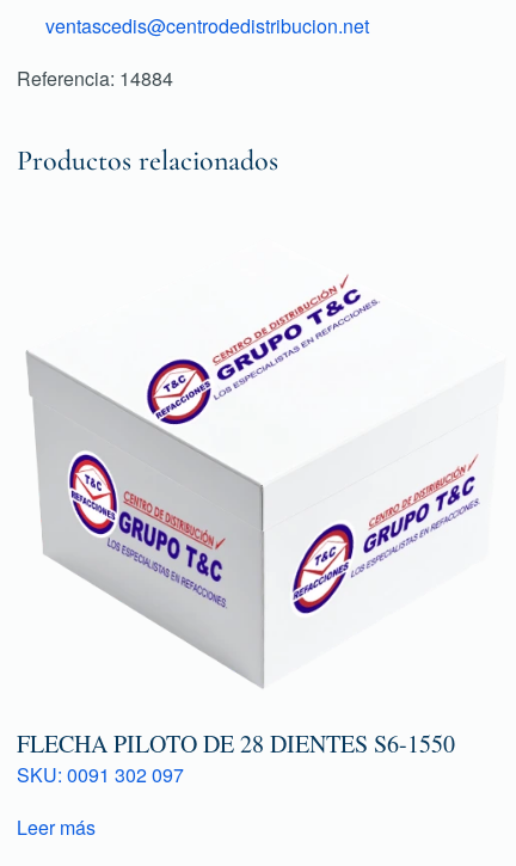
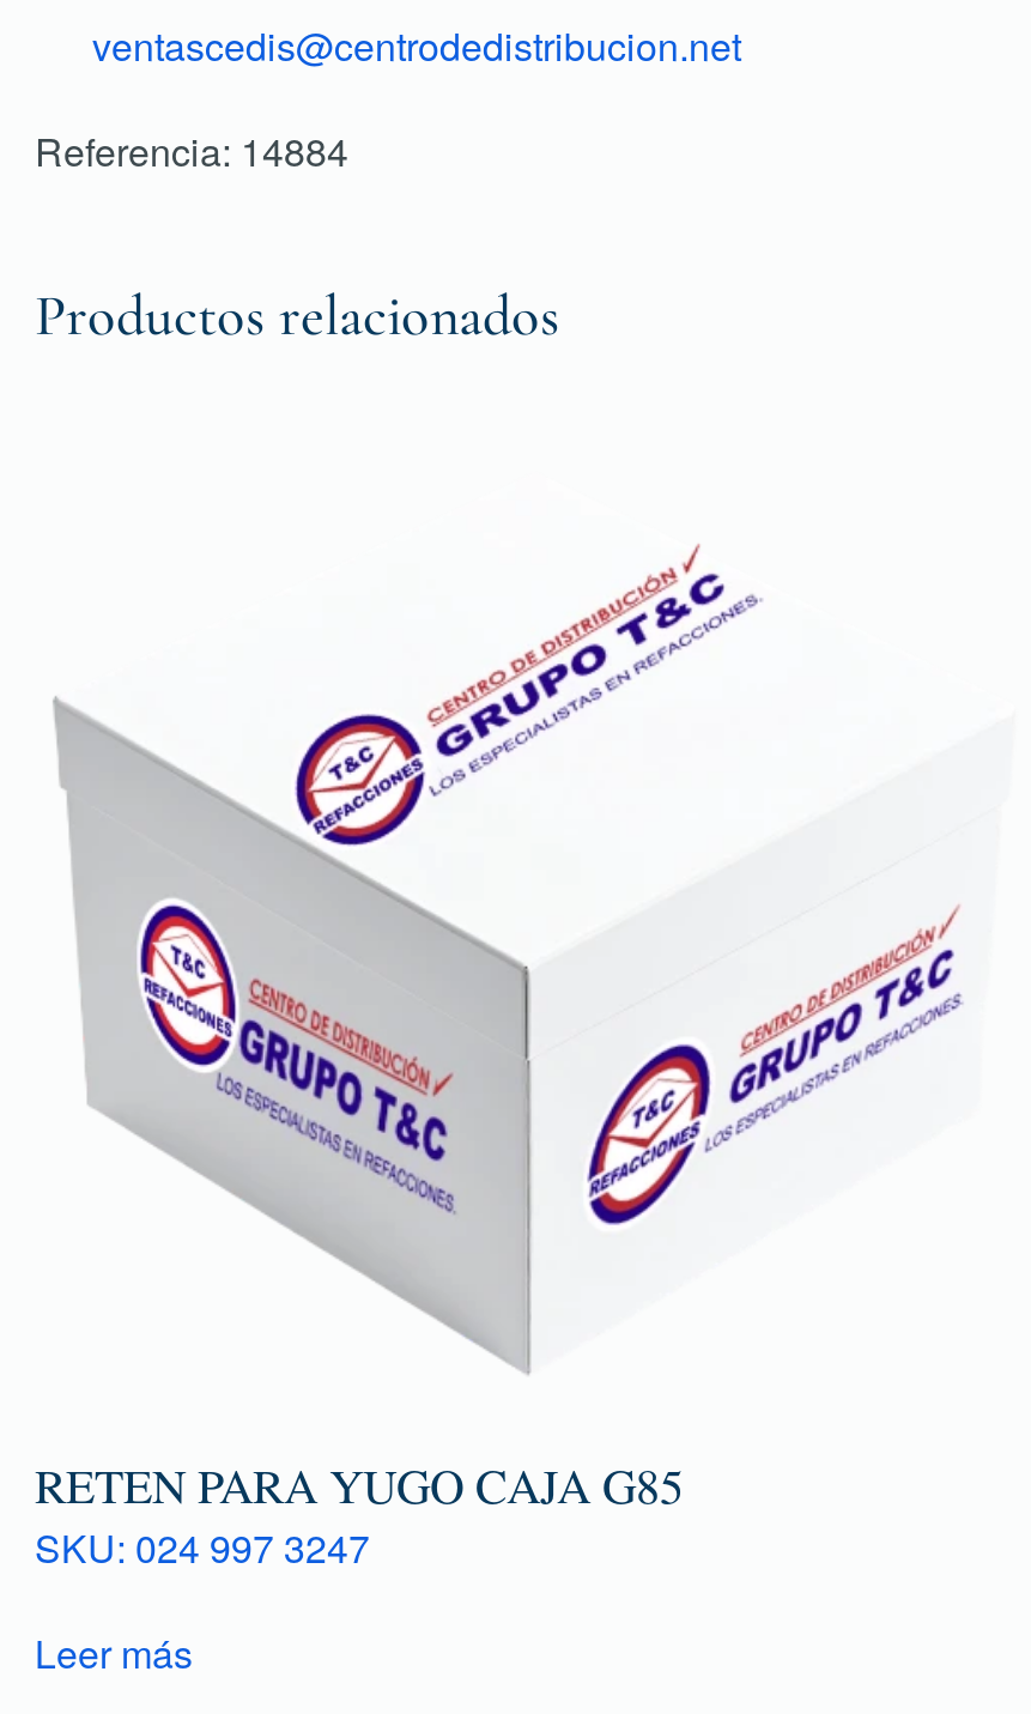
[17,727,455,788] FLECHA PILOTO DE 28 DIENTES S6-1550 | SKU: 0091 302 097 -> [35,1453,684,1575] RETEN PARA YUGO CAJA G85 | SKU: 024 997 3247

